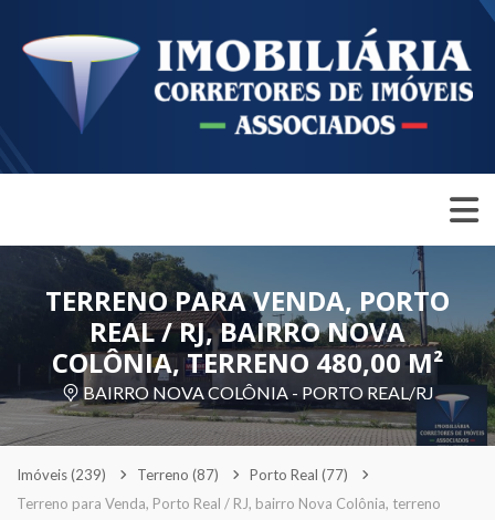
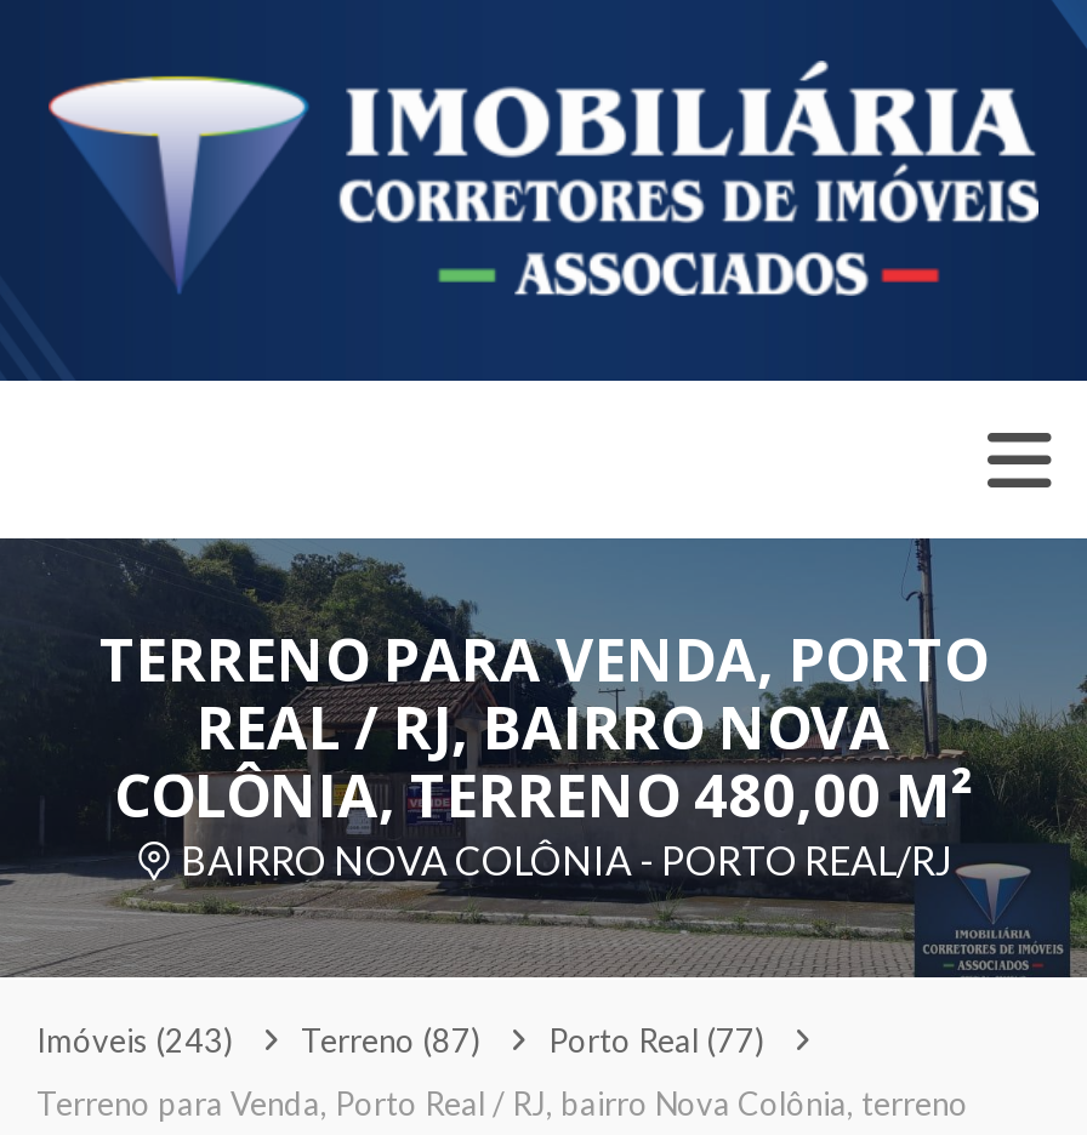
[17,466,348,484] Imóveis (239) Terreno (87) Porto Real (77) -> [36,1022,764,1061] Imóveis (243) Terreno (87) Porto Real (77)

